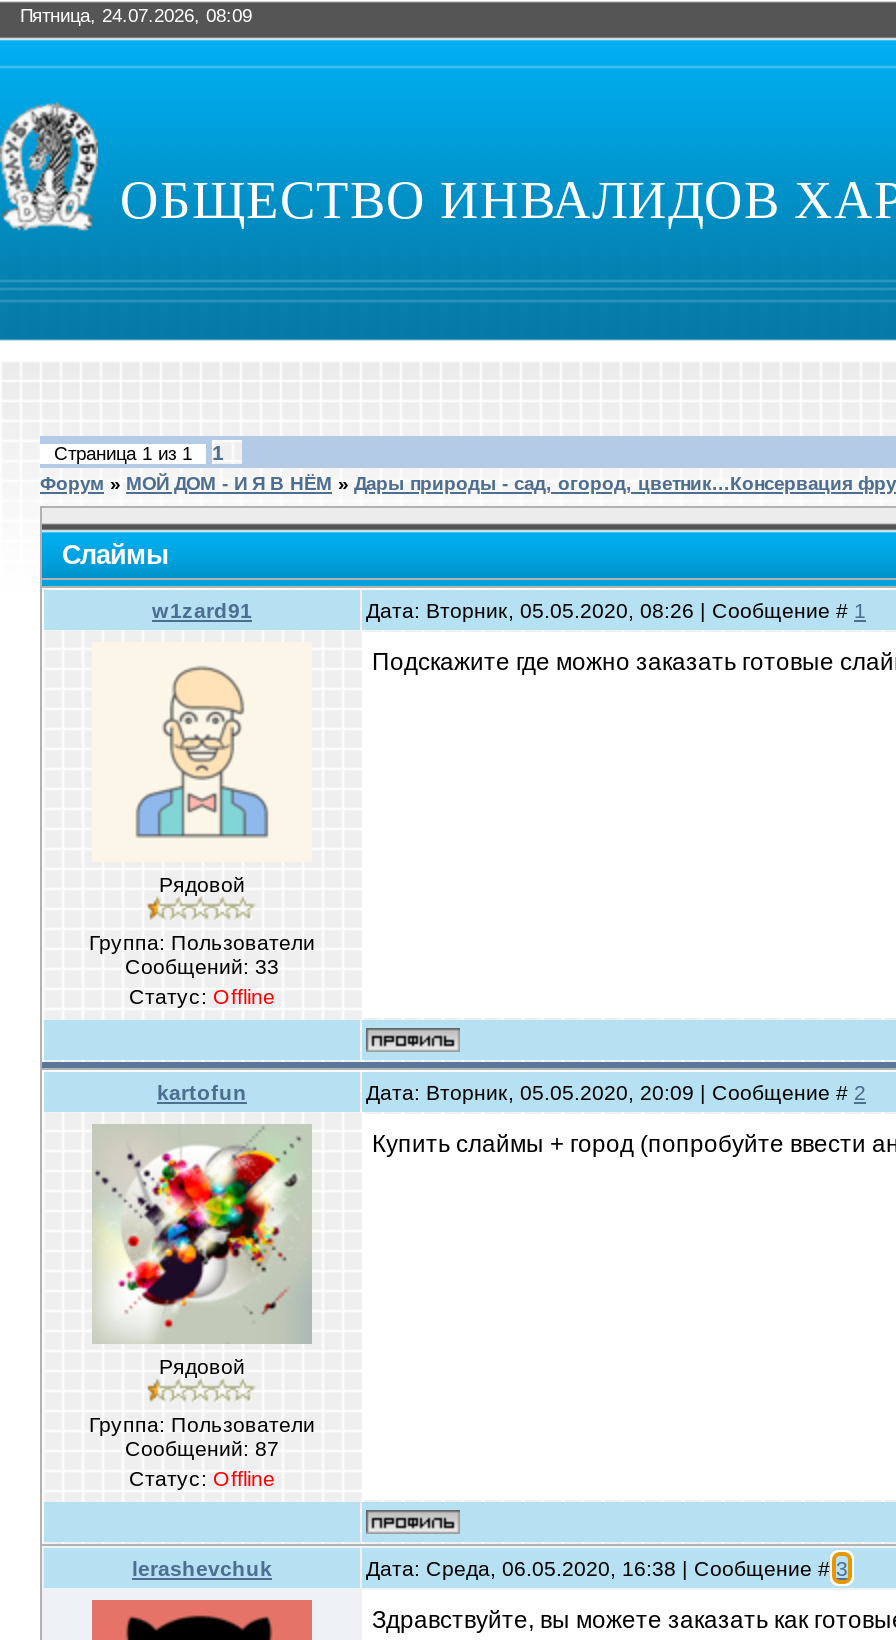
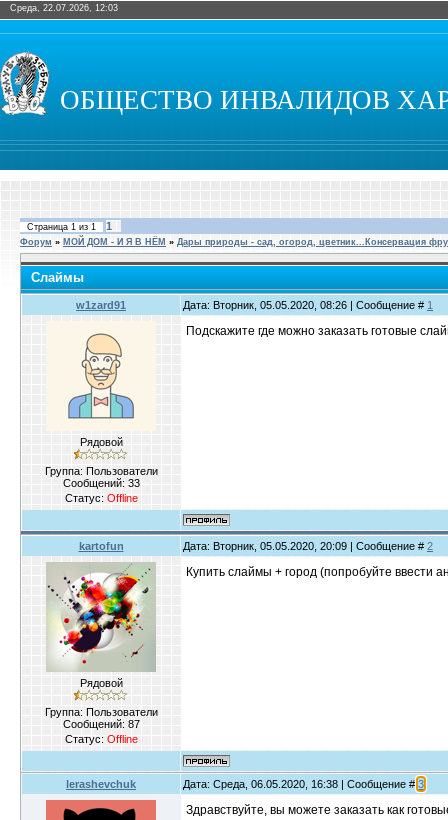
[20,6,252,26] Пятница, 24.07.2026, 08:09 -> [10,3,118,13] Среда, 22.07.2026, 12:03

